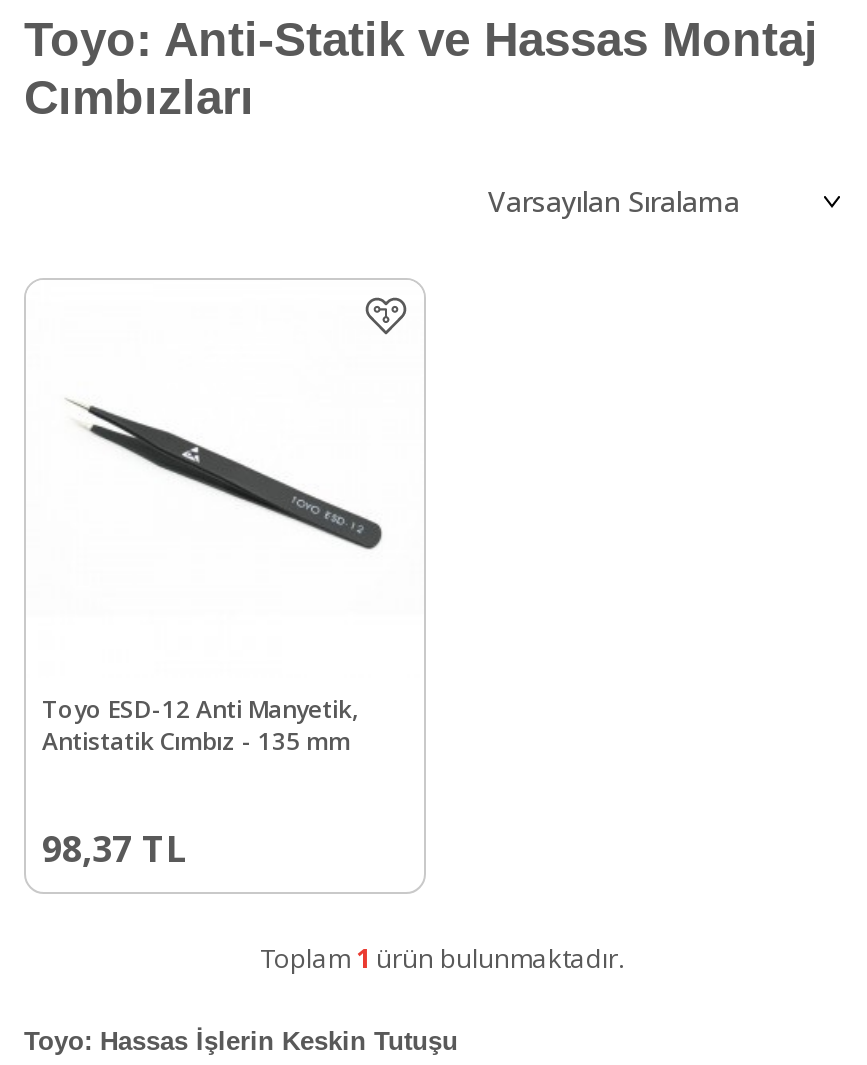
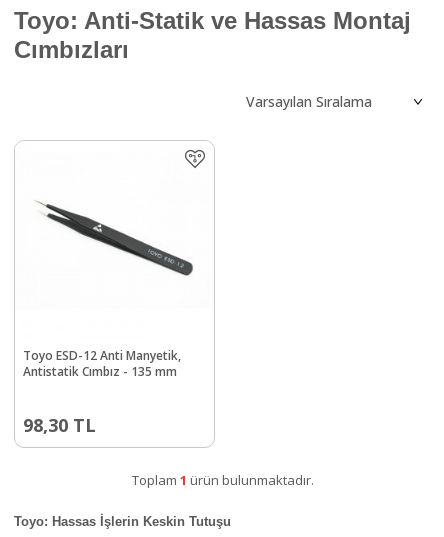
[42,823,188,871] 98,37 TL -> [23,413,96,437] 98,30 TL

